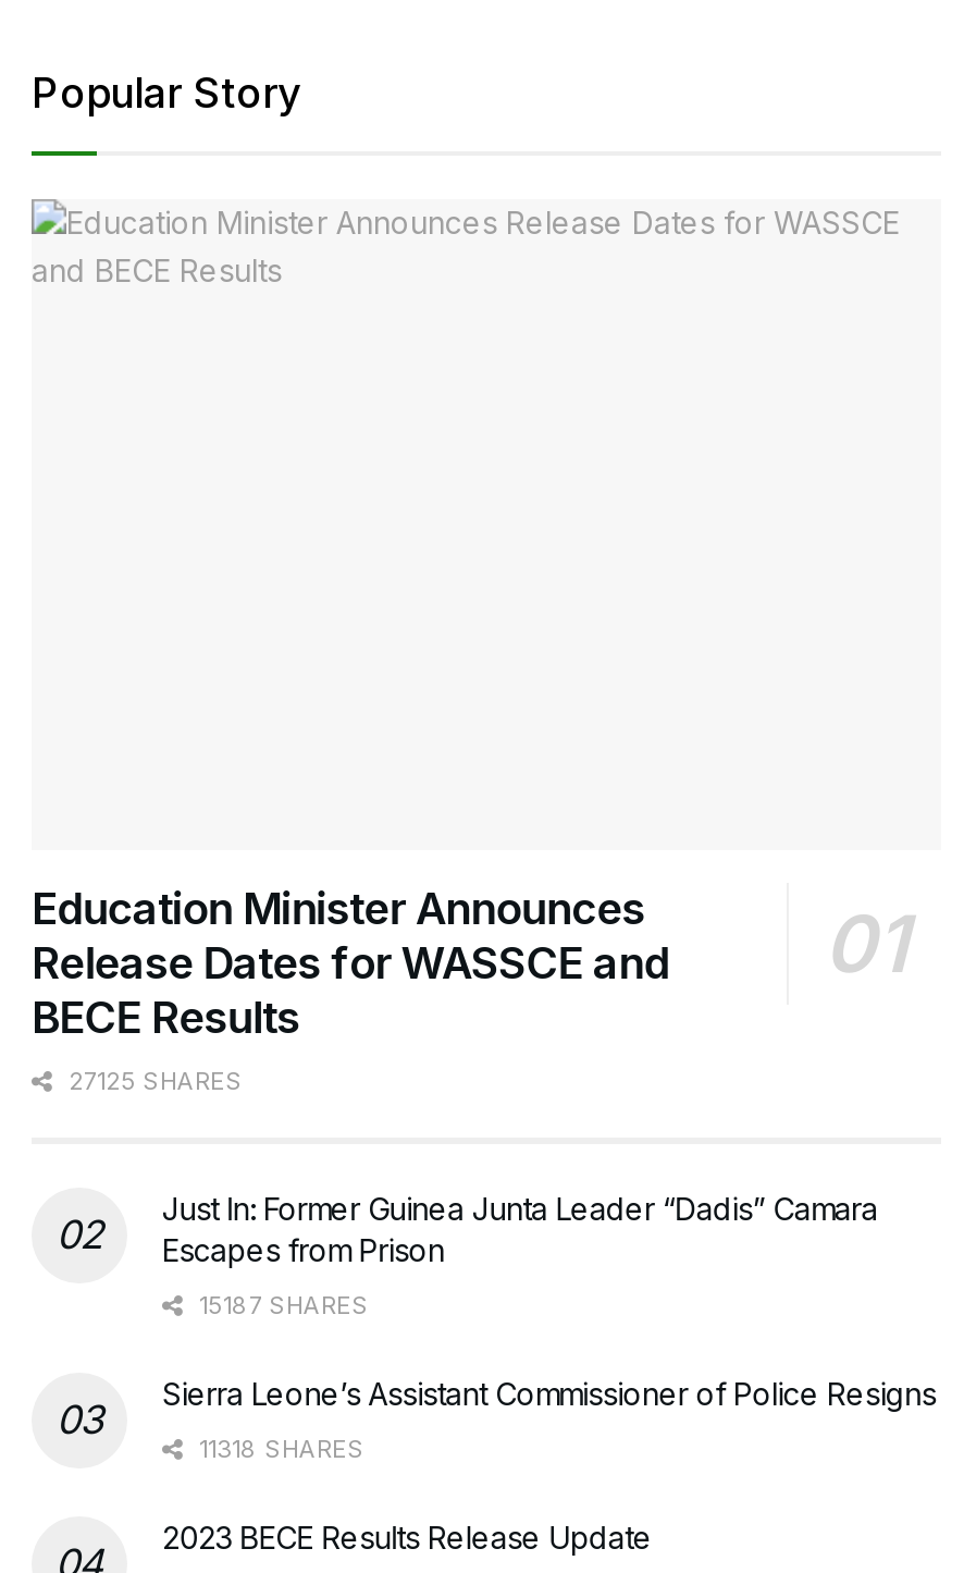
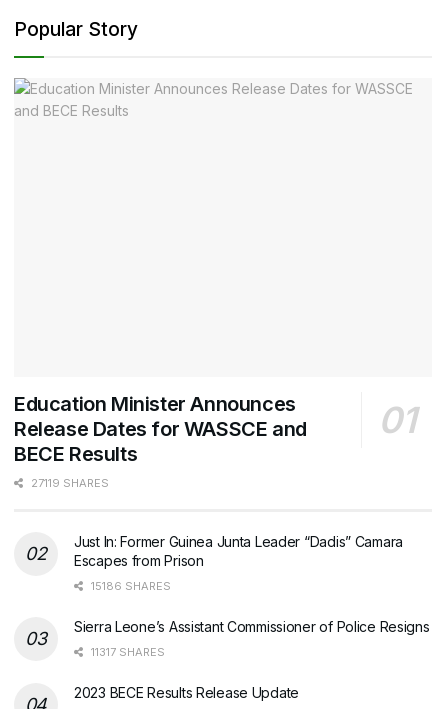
[62,1066,243,1096] 27125 SHARES -> [28,476,109,490] 27119 SHARES
[193,1290,369,1320] 15187 SHARES -> [88,579,171,593] 15186 SHARES
[193,1433,364,1464] 11318 SHARES -> [88,645,165,659] 11317 SHARES

